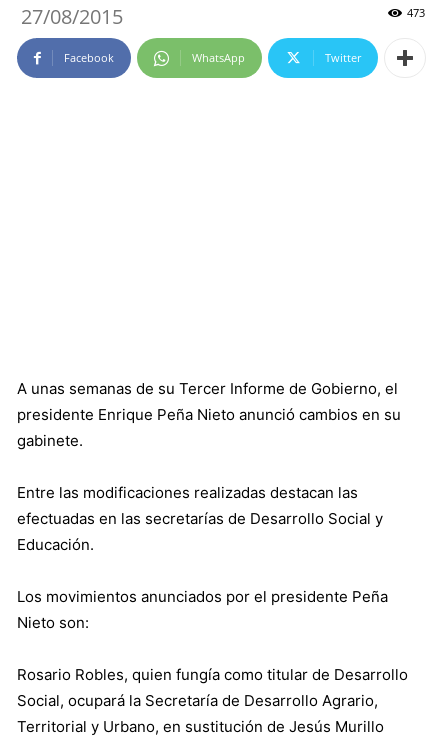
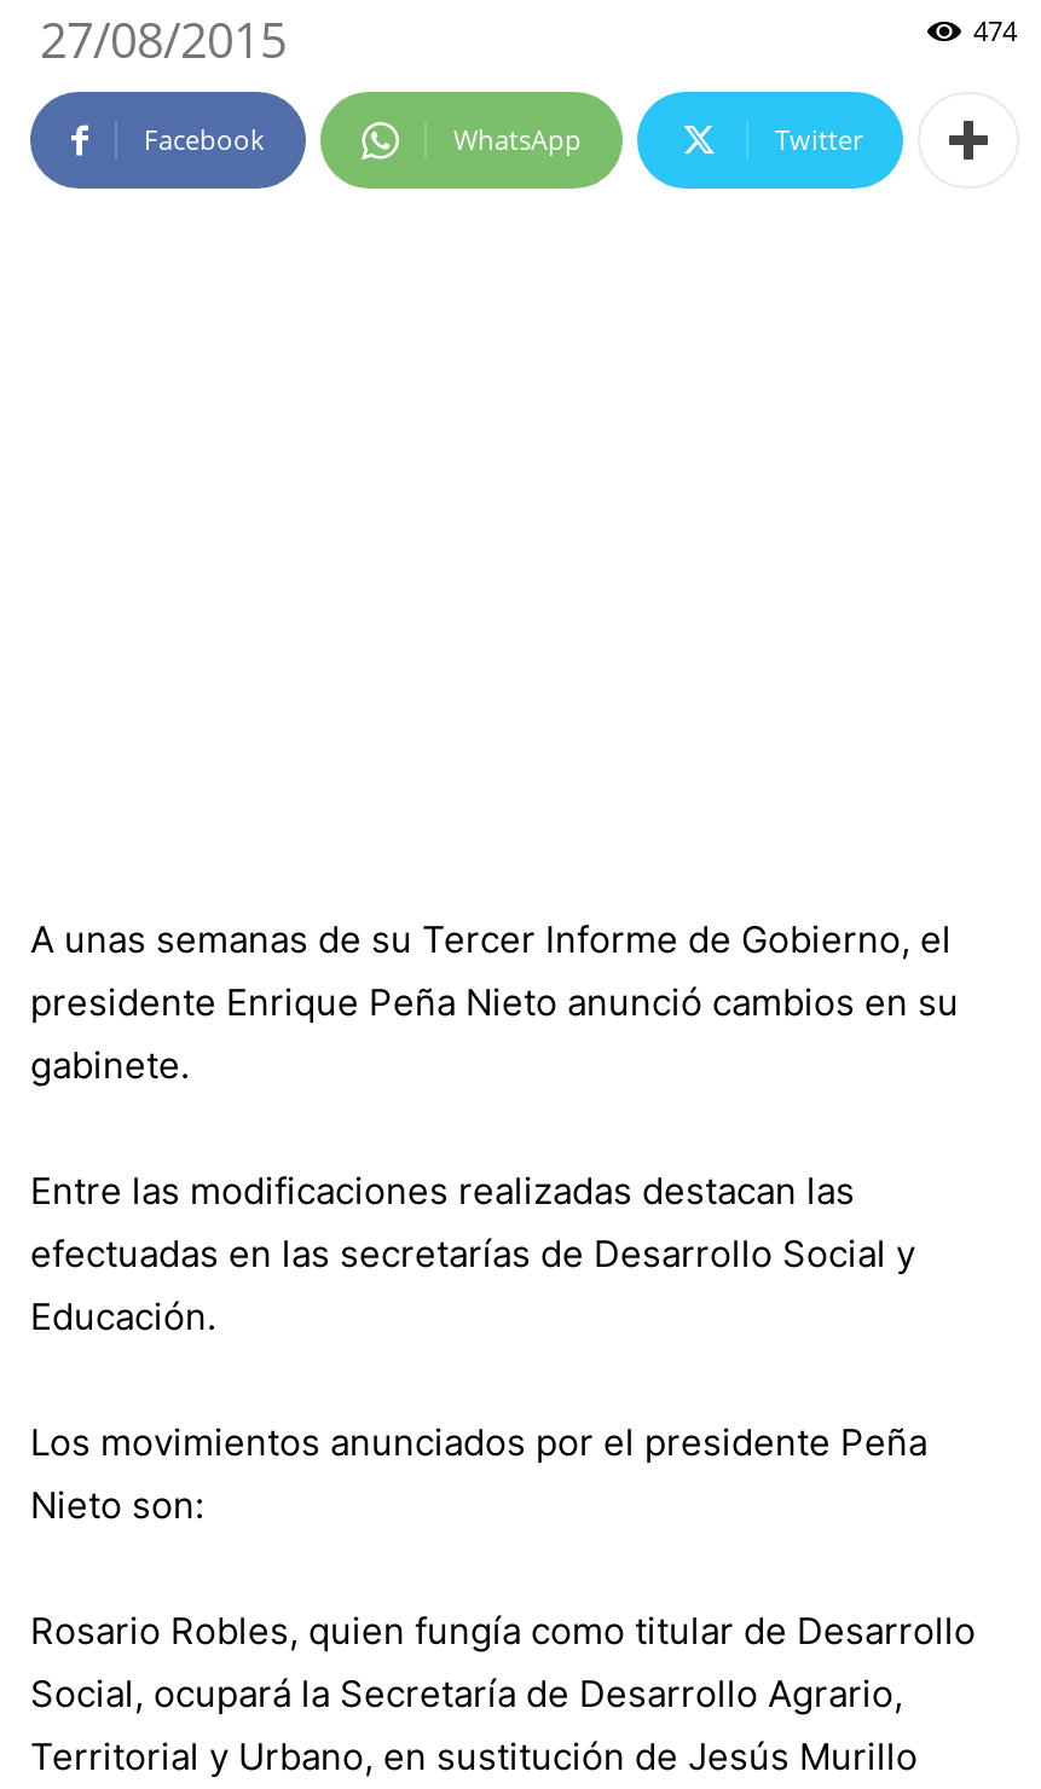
[407,5,425,20] 473 -> [973,12,1017,48] 474

